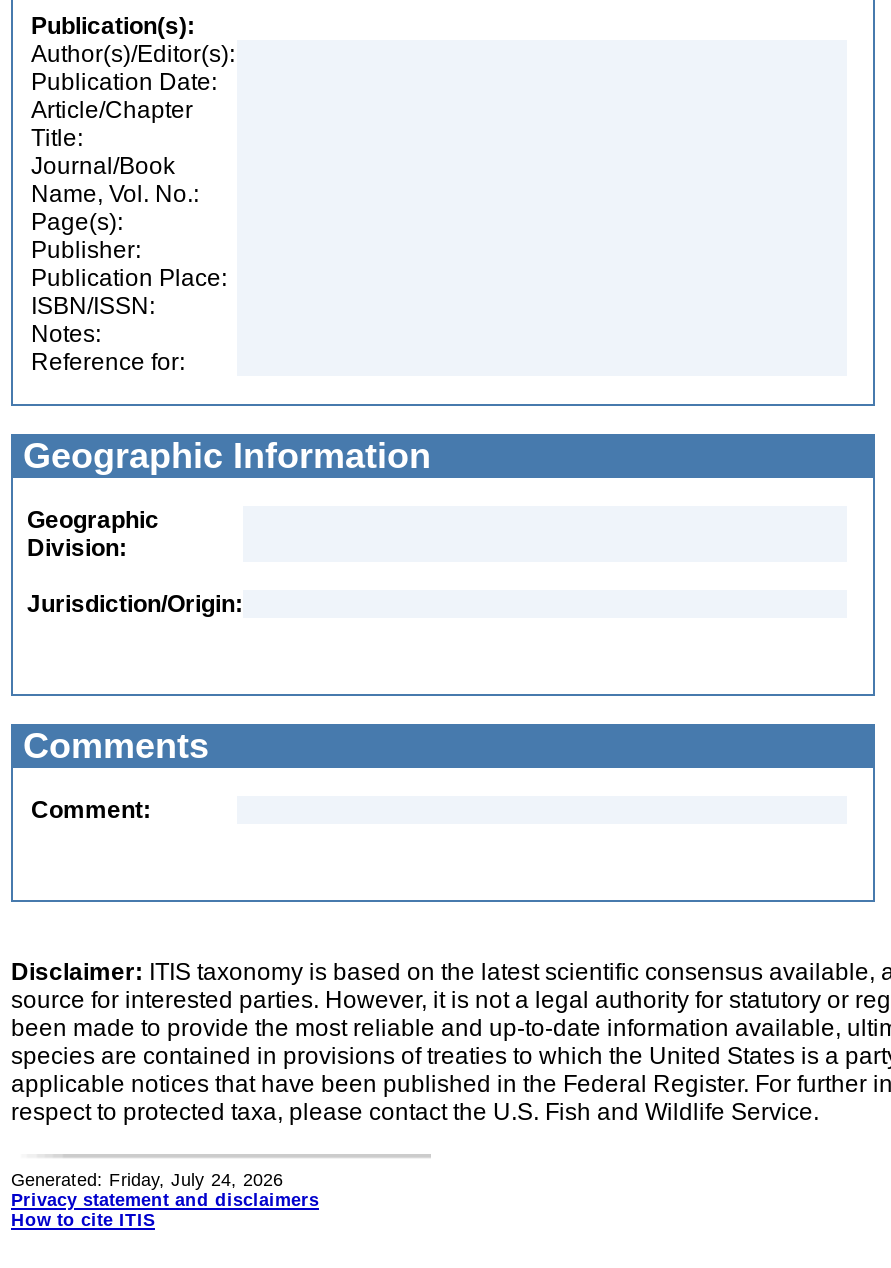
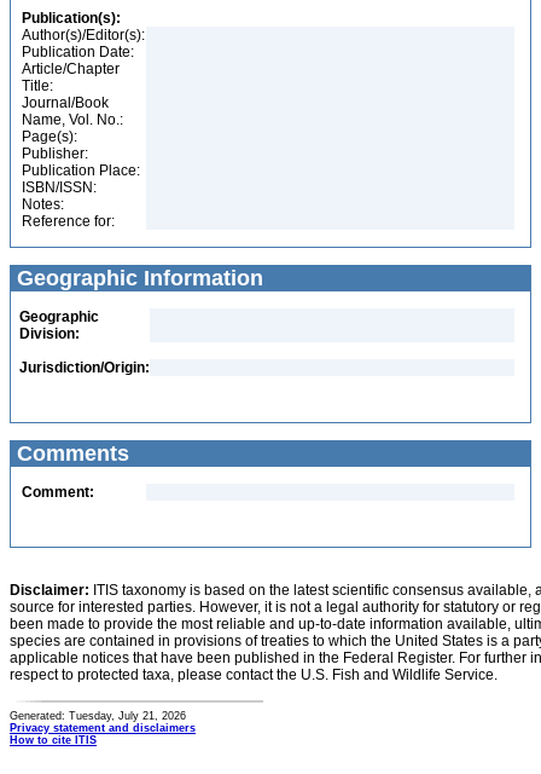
[11,1170,283,1190] Generated: Friday, July 24, 2026 -> [10,710,186,722] Generated: Tuesday, July 21, 2026

